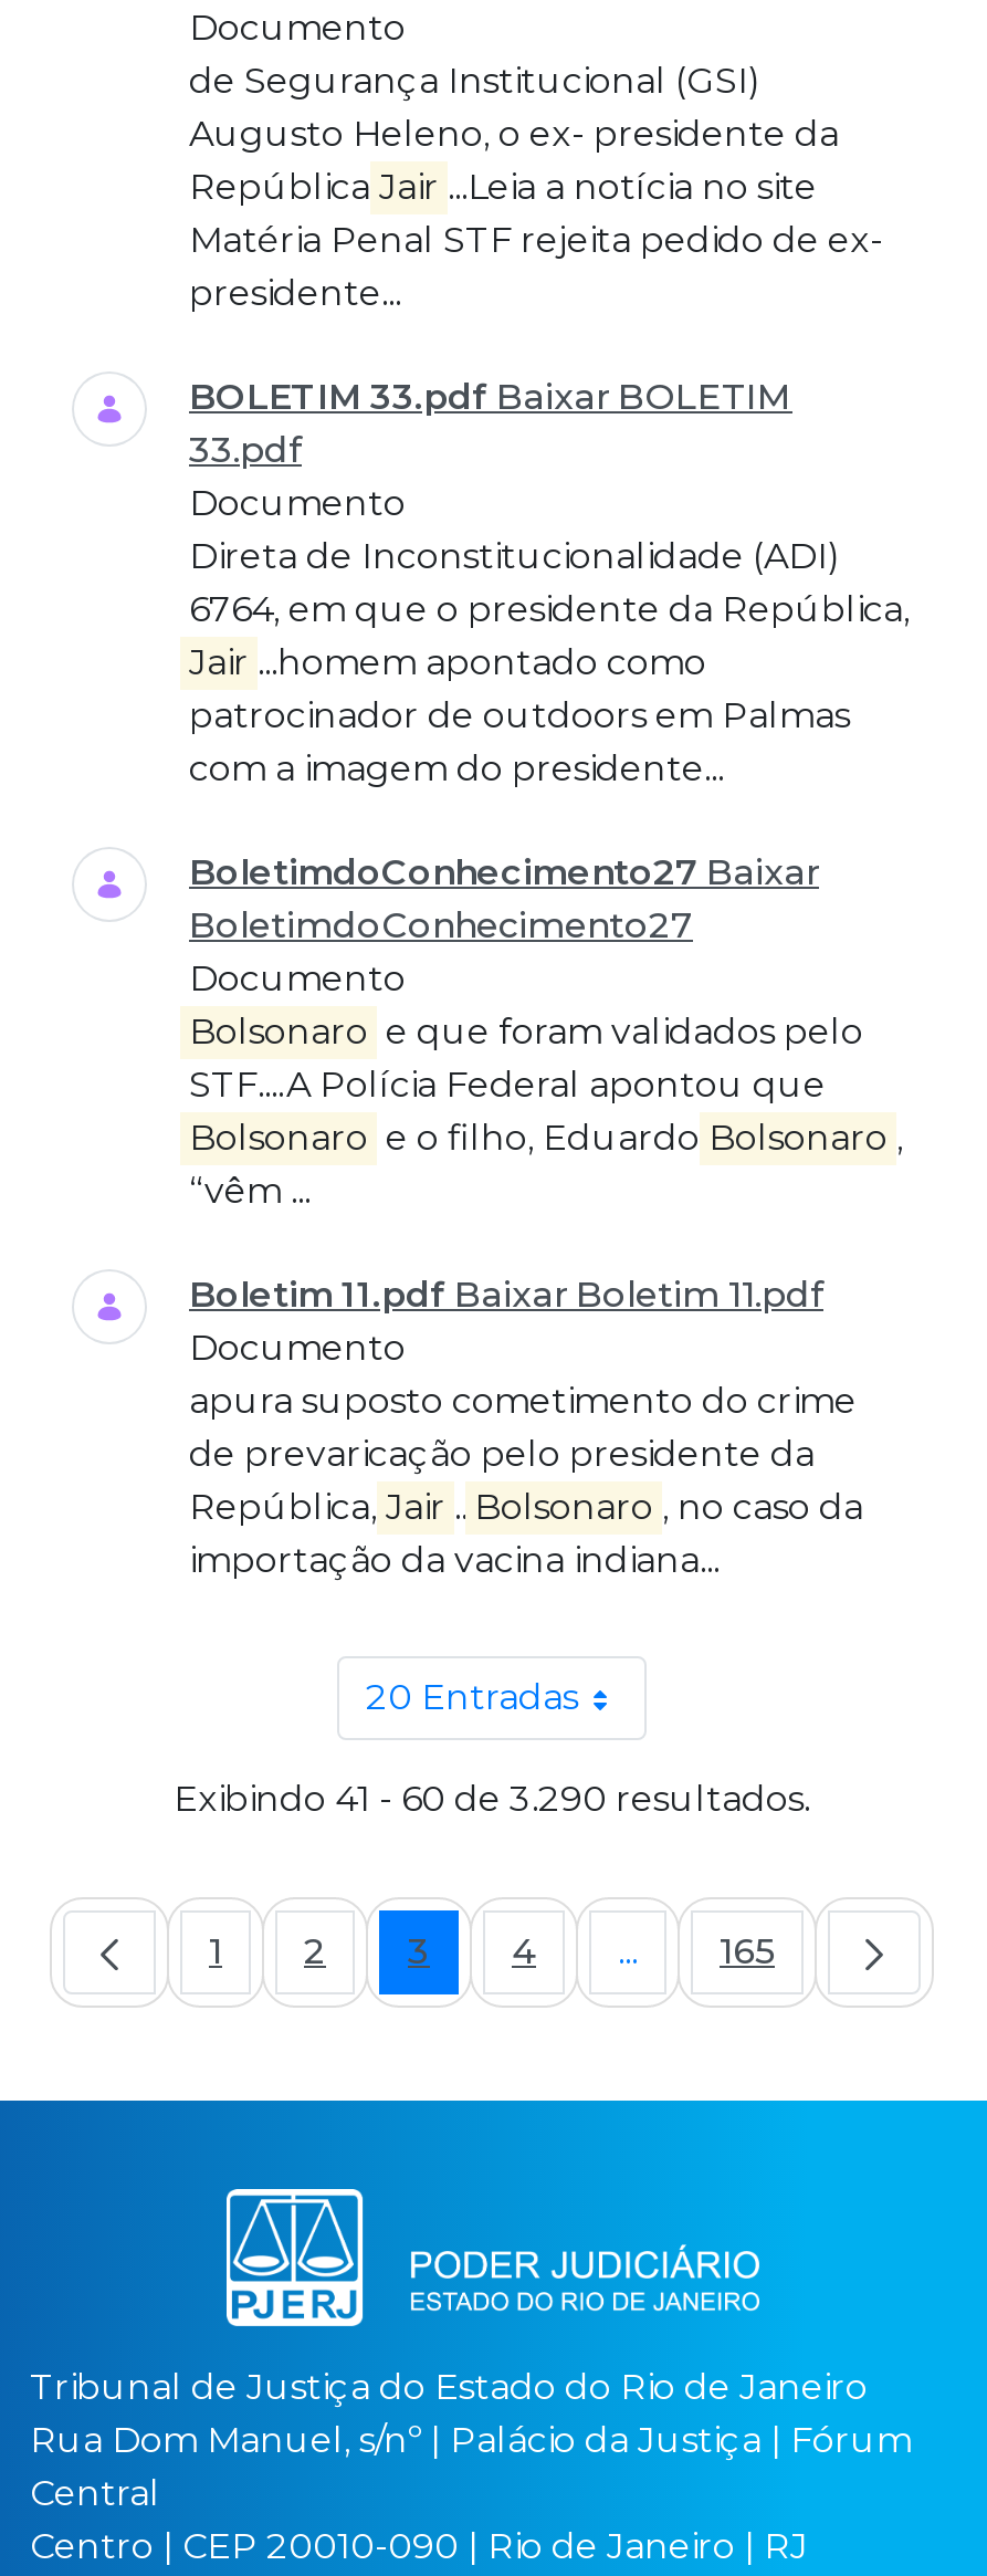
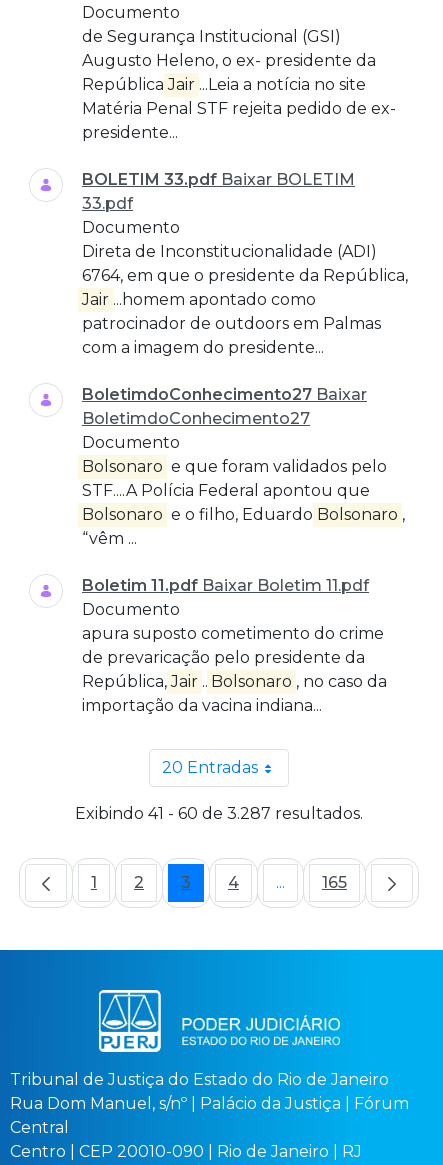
[174,1778,810,1820] Exibindo 41 - 60 de 3.290 resultados. -> [75,804,363,823] Exibindo 41 - 60 de 3.287 resultados.

